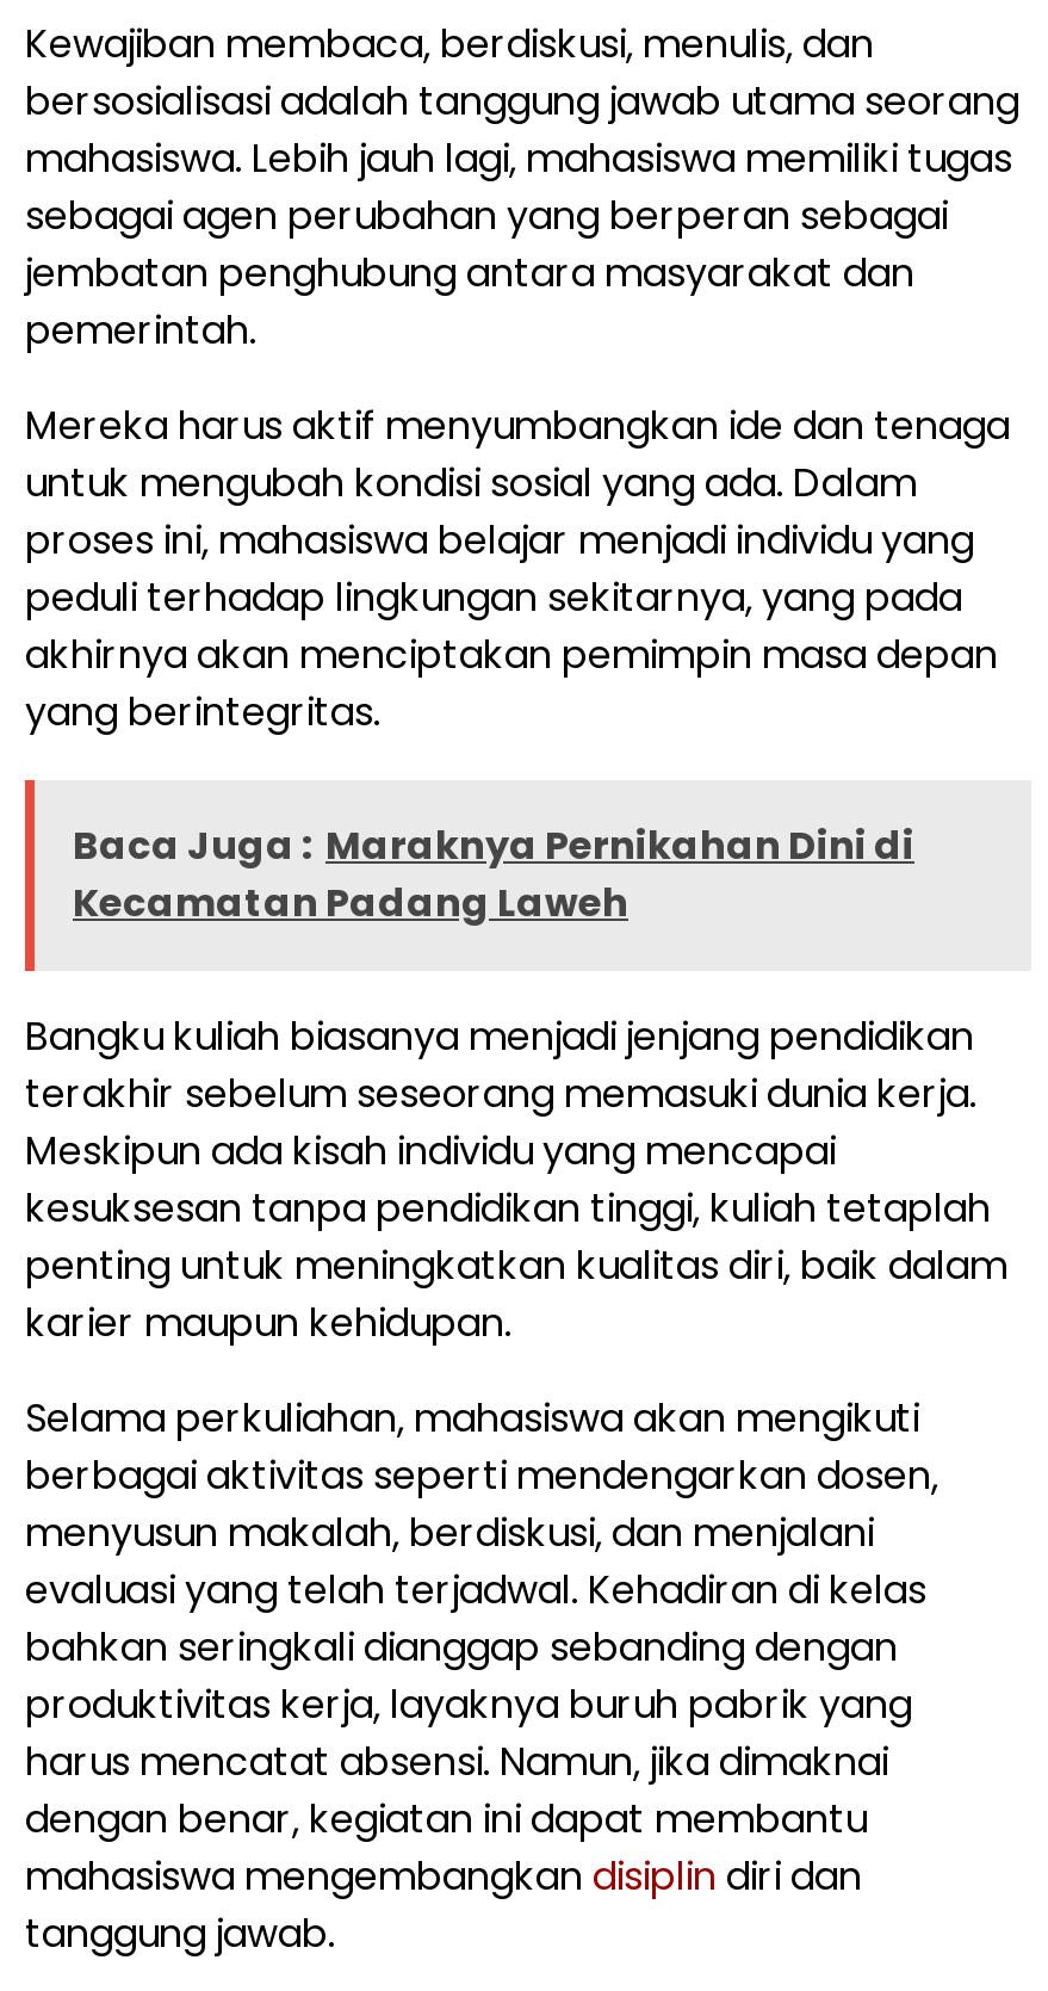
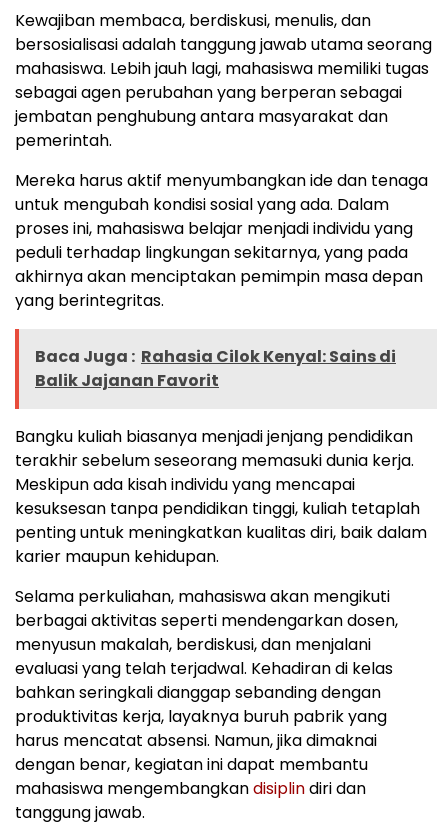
[73,819,914,931] Baca Juga : Maraknya Pernikahan Dini di | Kecamatan Padang Laweh -> [35,345,396,392] Baca Juga : Rahasia Cilok Kenyal: Sains di | Balik Jajanan Favorit

